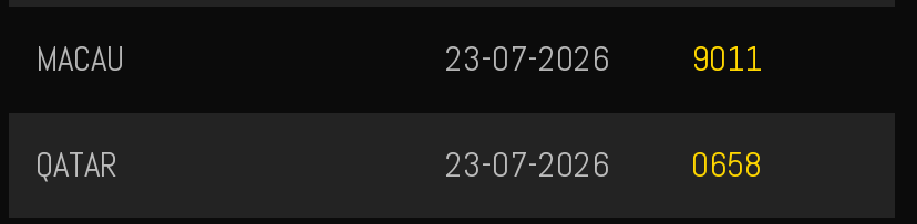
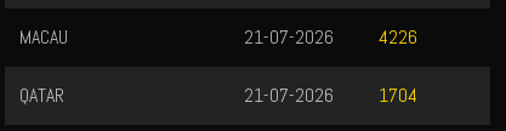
[445,36,609,81] 23-07-2026 -> [244,25,334,49] 21-07-2026
[691,38,762,82] 9011 -> [379,25,417,50] 4226
[445,142,609,186] 23-07-2026 -> [244,83,334,107] 21-07-2026
[691,143,762,188] 0658 -> [379,84,417,108] 1704

